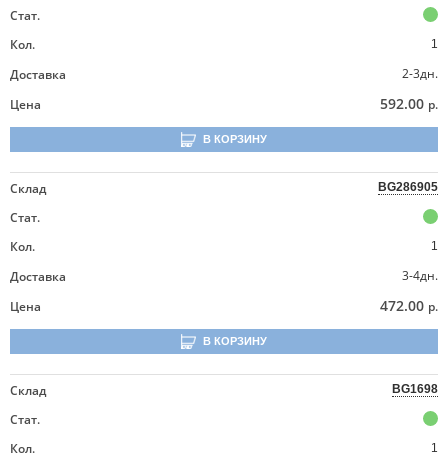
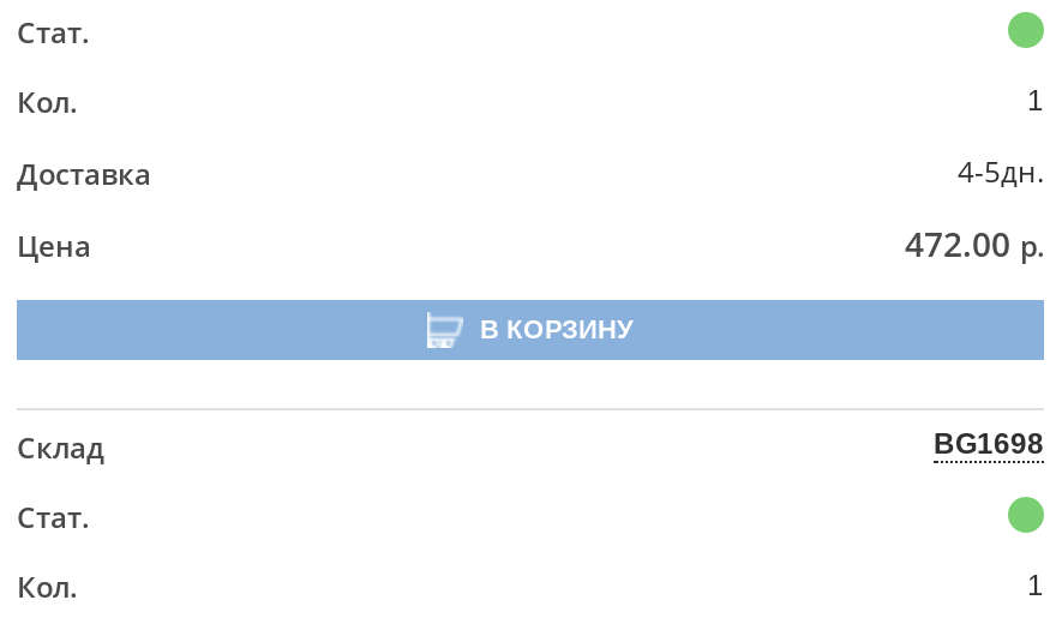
[10,65,438,285] 2-3дн. | Цена | 592.00 р. | В КОРЗИНУ | Склад | BG286905 | Стат. | Кол. | 1 | Доставка | 3-4дн. -> [958,151,1044,192] 4-5дн.

